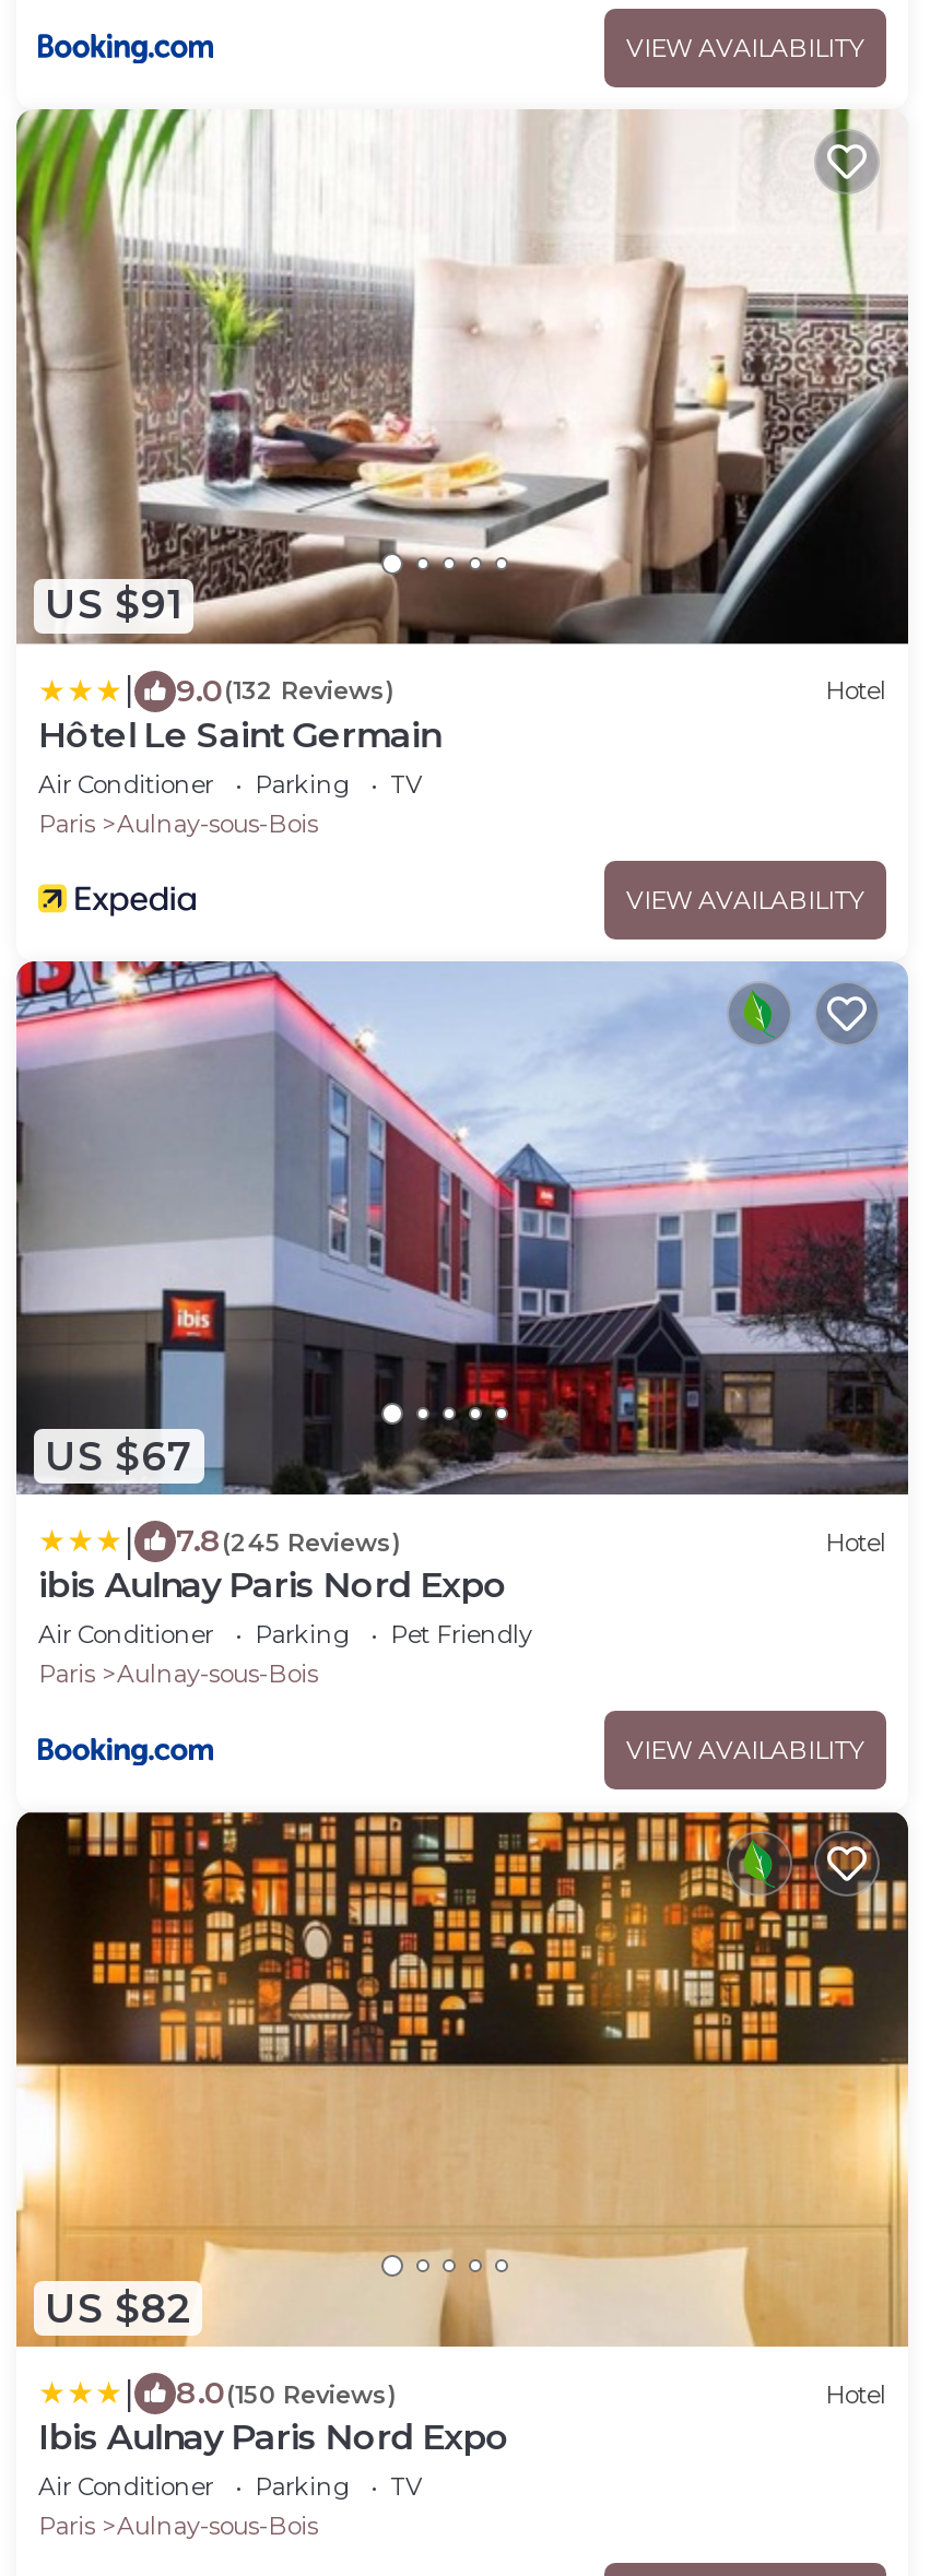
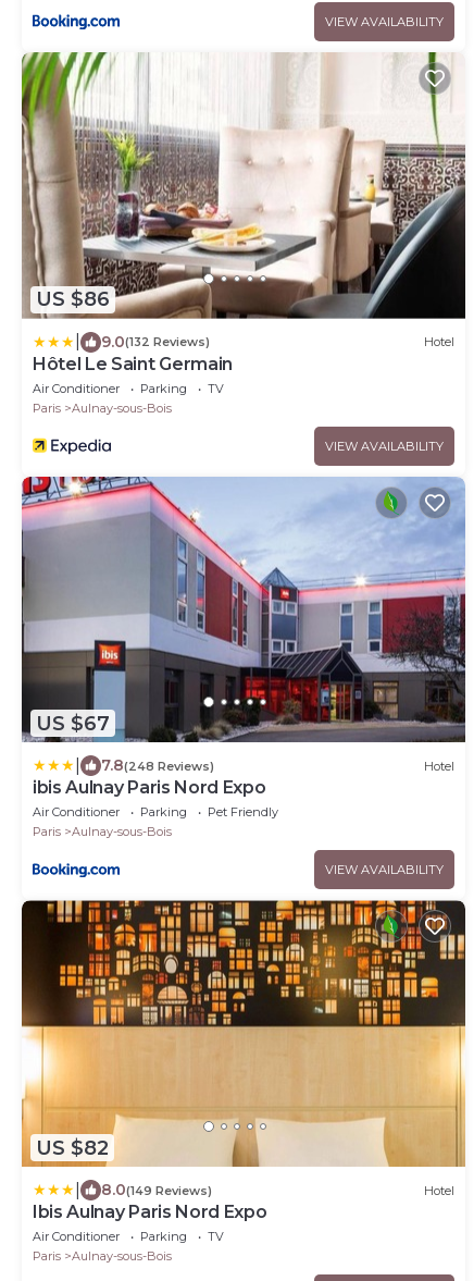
[45,581,182,629] US $91 -> [36,287,110,311] US $86
[176,1522,401,1561] 7.8(245 Reviews) -> [101,756,214,775] 7.8(248 Reviews)
[176,2373,397,2413] 8.0(150 Reviews) -> [101,1180,212,1200] 8.0(149 Reviews)

